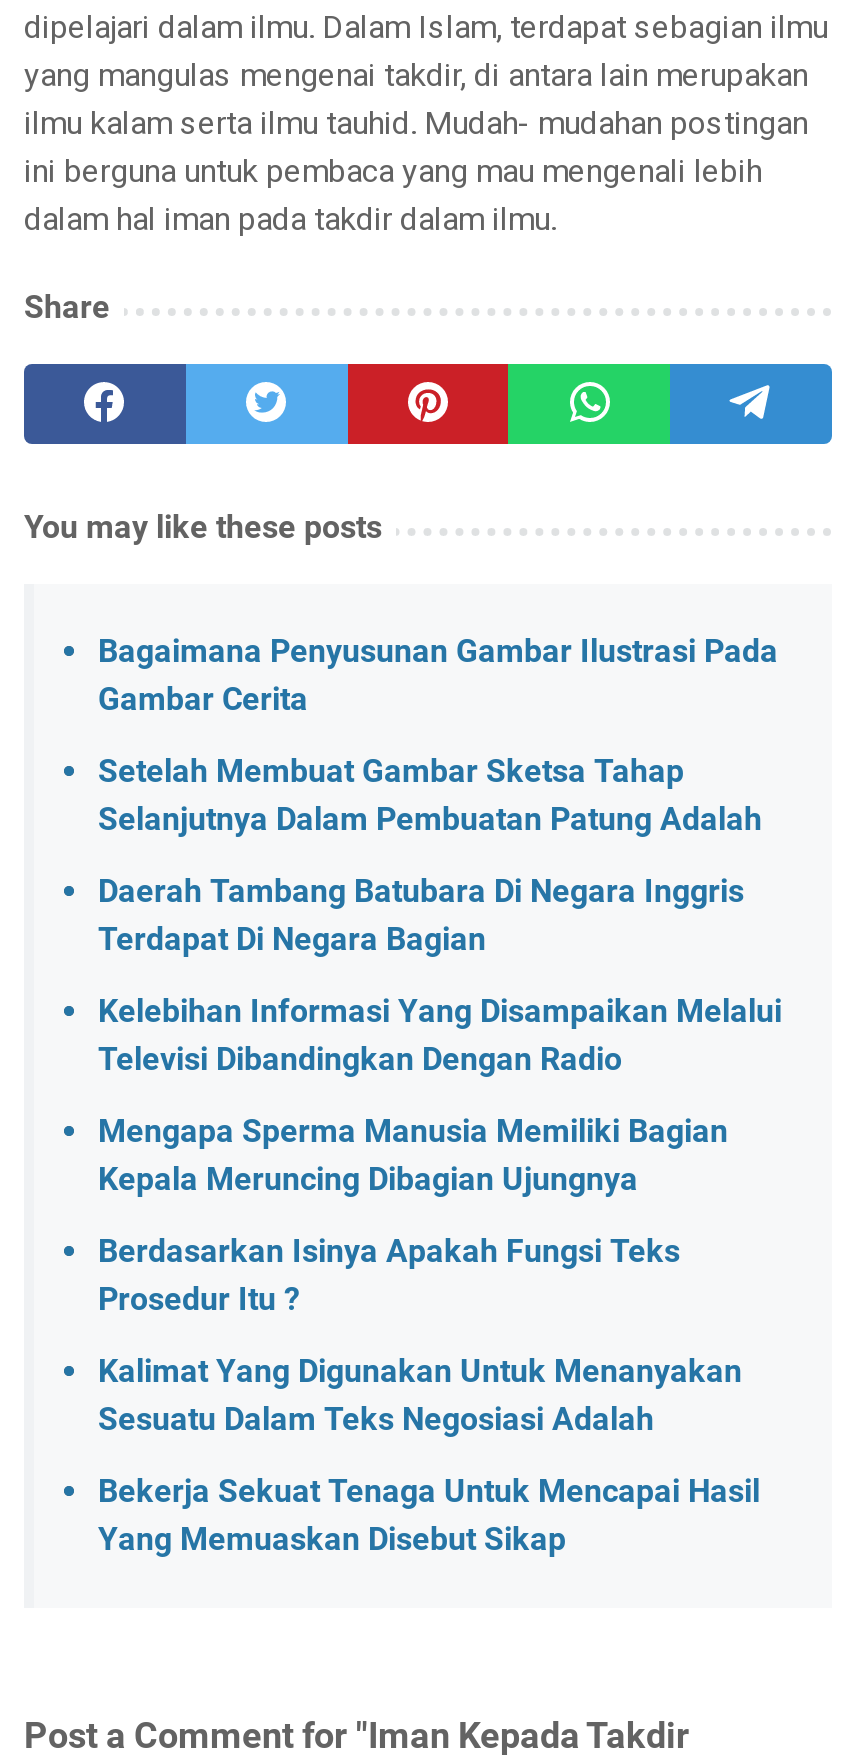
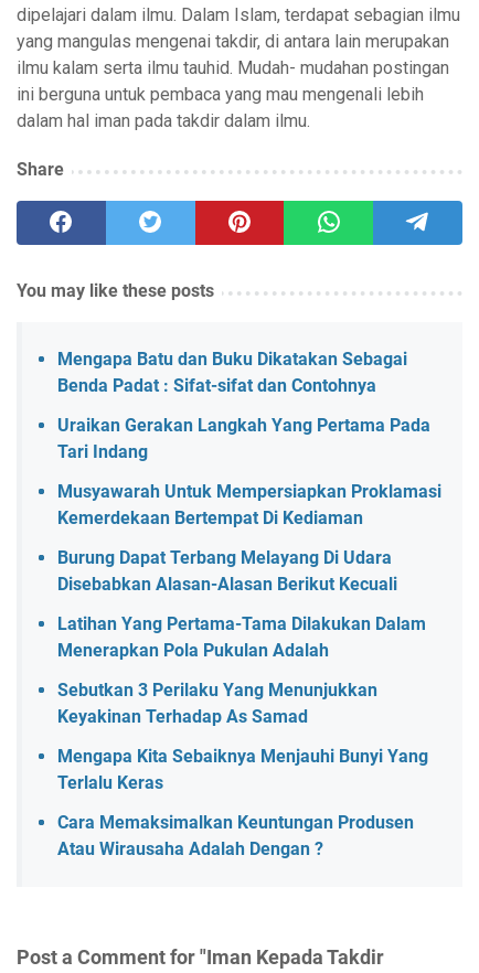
[98,632,778,718] Bagaimana Penyusunan Gambar Ilustrasi Pada | Gambar Cerita -> [57,348,407,396] Mengapa Batu dan Buku Dikatakan Sebagai | Benda Padat : Sifat-sifat dan Contohnya
[98,752,762,838] Setelah Membuat Gambar Sketsa Tahap | Selanjutnya Dalam Pembuatan Patung Adalah -> [57,415,430,462] Uraikan Gerakan Langkah Yang Pertama Pada | Tari Indang
[98,872,744,958] Daerah Tambang Batubara Di Negara Inggris | Terdapat Di Negara Bagian -> [57,481,441,528] Musyawarah Untuk Mempersiapkan Proklamasi | Kemerdekaan Bertempat Di Kediaman
[98,992,782,1078] Kelebihan Informasi Yang Disampaikan Melalui | Televisi Dibandingkan Dengan Radio -> [57,547,397,594] Burung Dapat Terbang Melayang Di Udara | Disebabkan Alasan-Alasan Berikut Kecuali
[98,1112,728,1198] Mengapa Sperma Manusia Memiliki Bagian | Kepala Meruncing Dibagian Ujungnya -> [57,613,426,661] Latihan Yang Pertama-Tama Dilakukan Dalam | Menerapkan Pola Pukulan Adalah
[98,1232,680,1318] Berdasarkan Isinya Apakah Fungsi Teks | Prosedur Itu ? -> [57,679,377,727] Sebutkan 3 Perilaku Yang Menunjukkan | Keyakinan Terhadap As Samad
[98,1352,742,1438] Kalimat Yang Digunakan Untuk Menanyakan | Sesuatu Dalam Teks Negosiasi Adalah -> [57,746,428,793] Mengapa Kita Sebaiknya Menjauhi Bunyi Yang | Terlalu Keras
[98,1472,760,1558] Bekerja Sekuat Tenaga Untuk Mencapai Hasil | Yang Memuaskan Disebut Sikap -> [57,812,414,859] Cara Memaksimalkan Keuntungan Produsen | Atau Wirausaha Adalah Dengan ?

